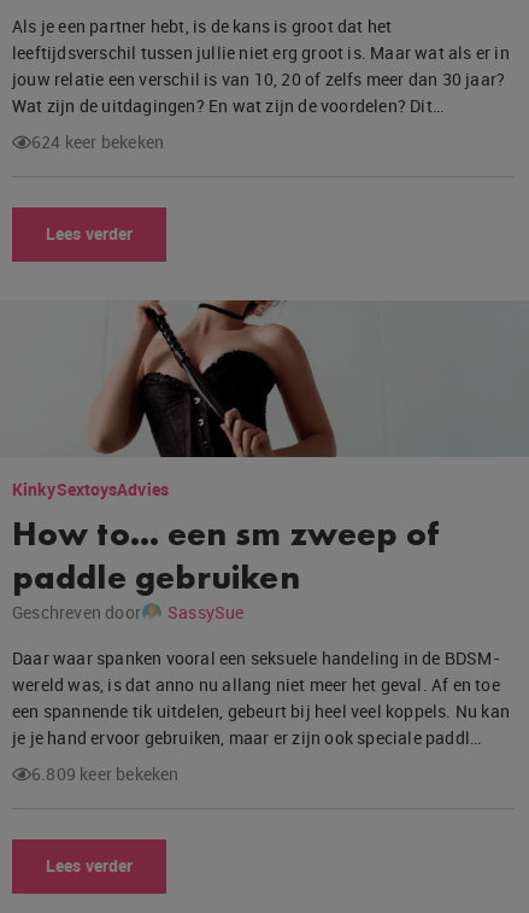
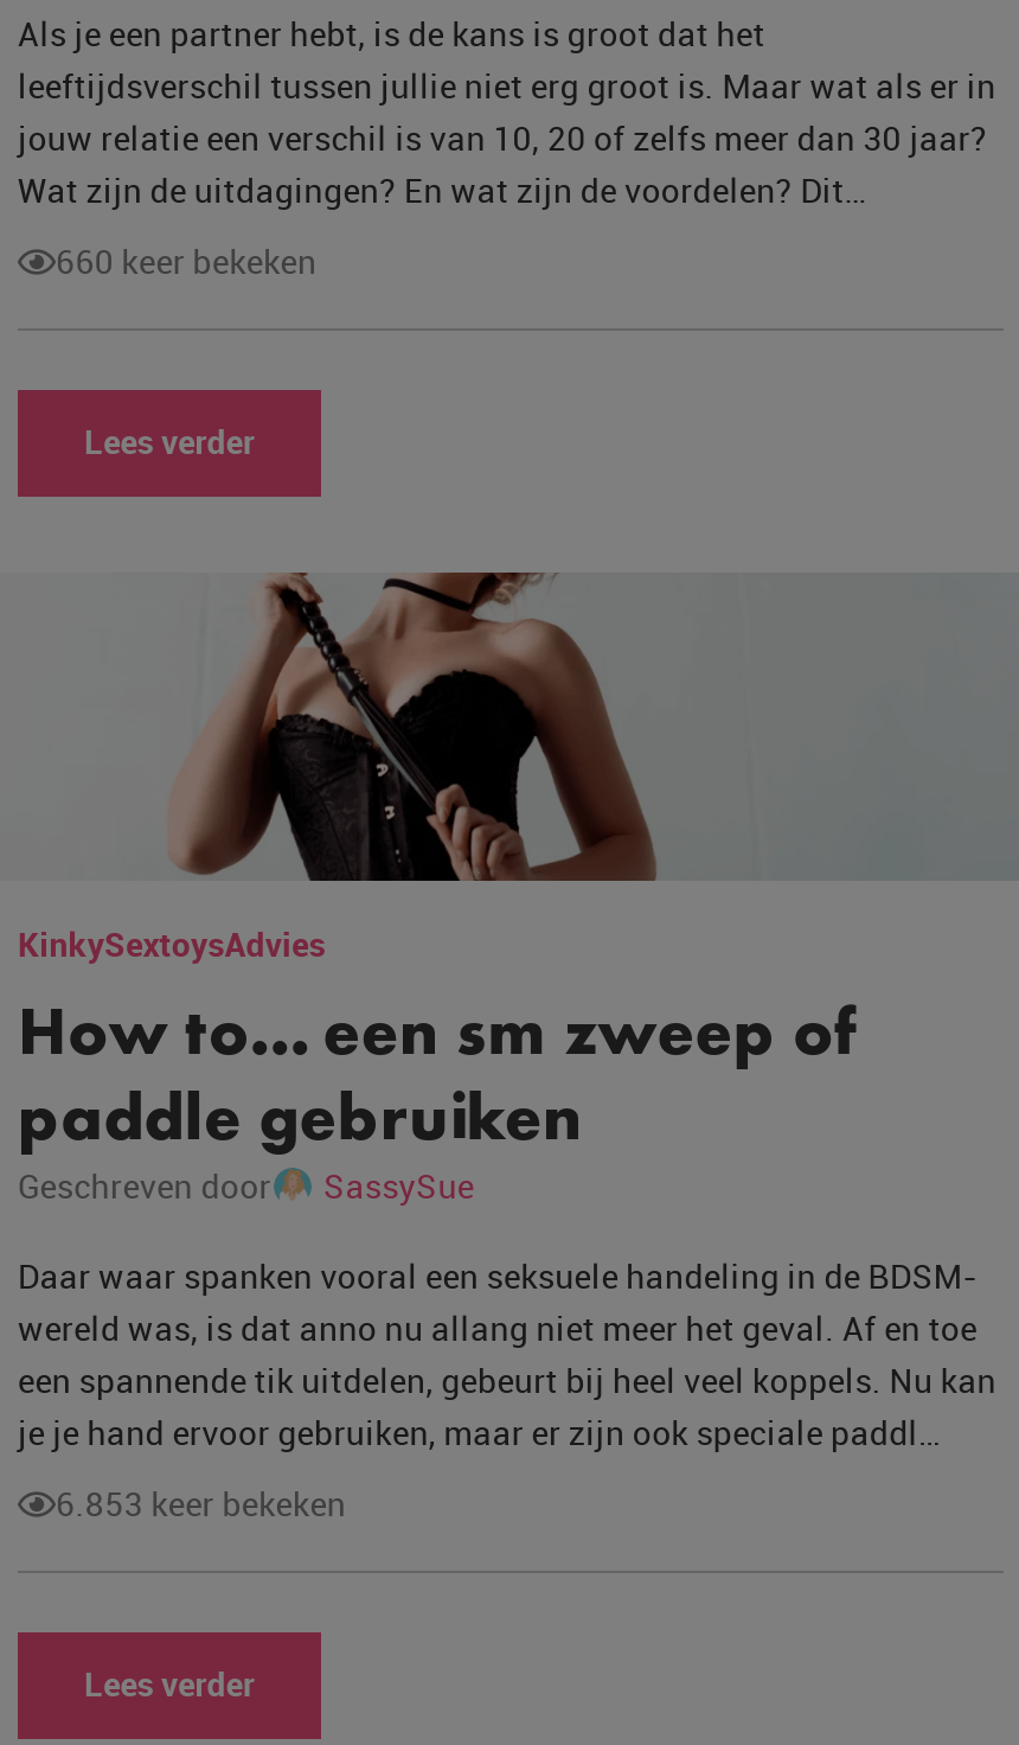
[31,130,164,153] 624 keer bekeken -> [56,238,317,283] 660 keer bekeken
[31,762,179,785] 6.809 keer bekeken -> [56,1481,346,1526] 6.853 keer bekeken

